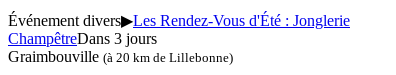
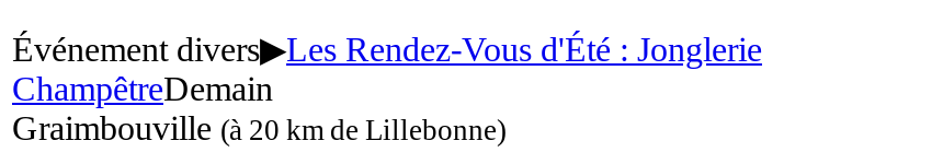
[8,30,157,47] ChampêtreDans 3 jours -> [12,70,273,107] ChampêtreDemain

